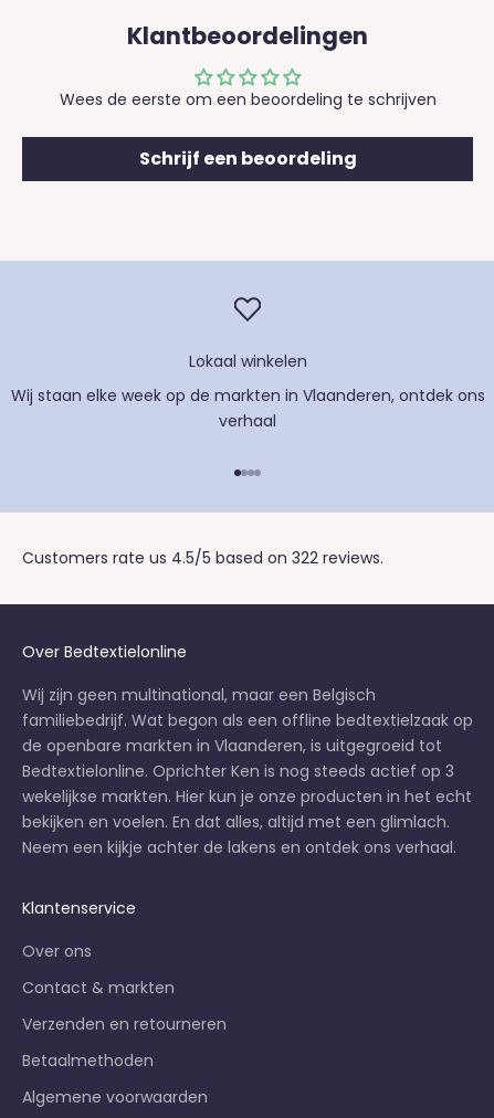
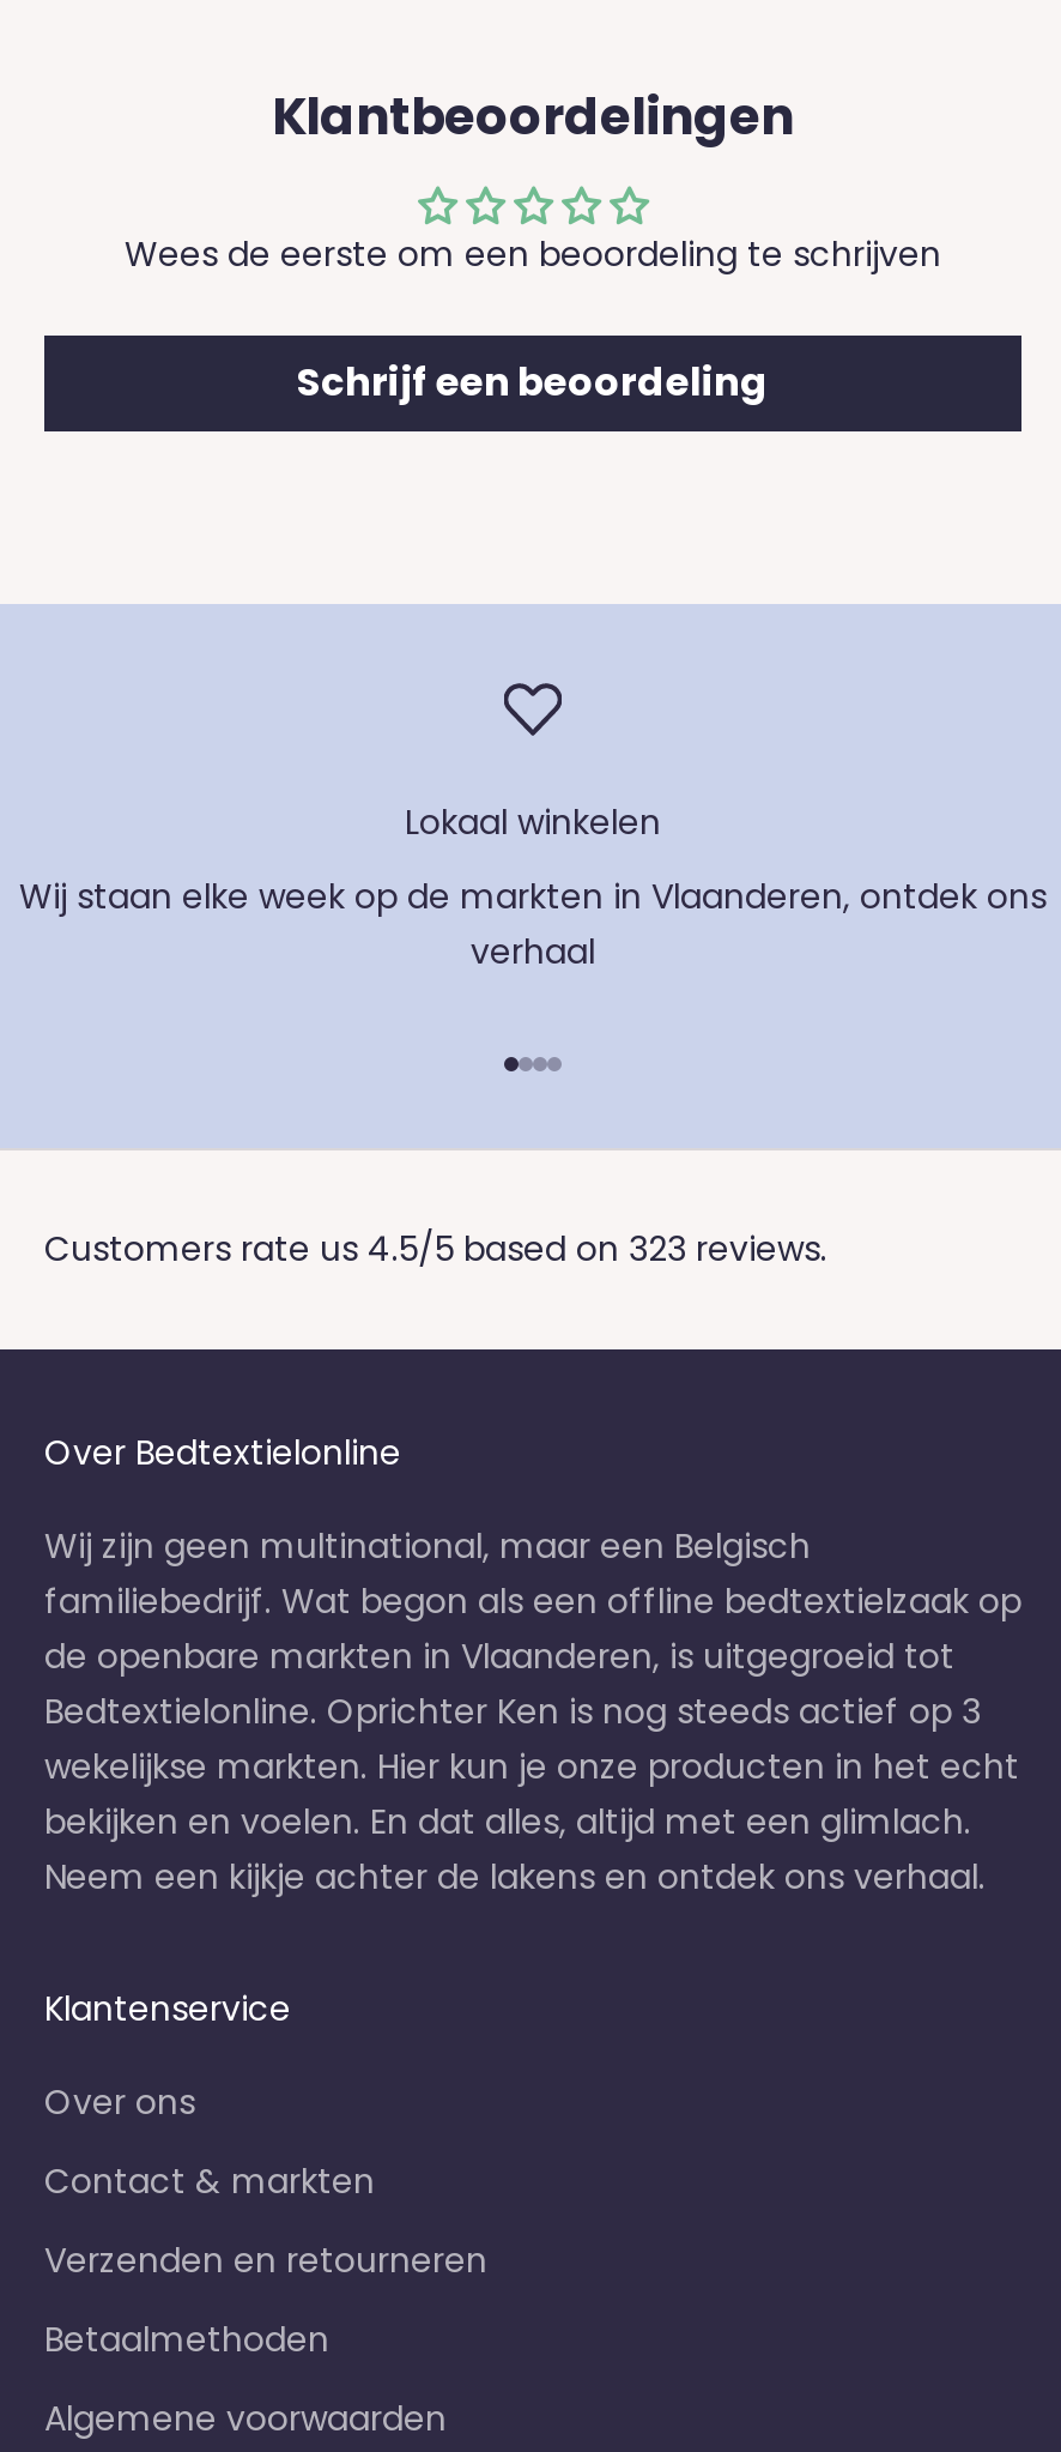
[22,546,383,569] Customers rate us 4.5/5 based on 322 reviews. -> [44,1224,827,1272] Customers rate us 4.5/5 based on 323 reviews.

